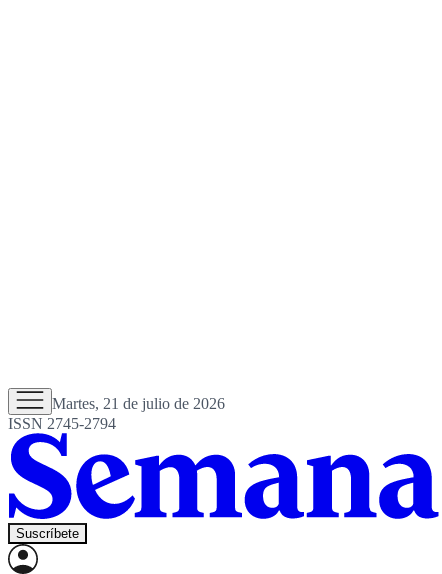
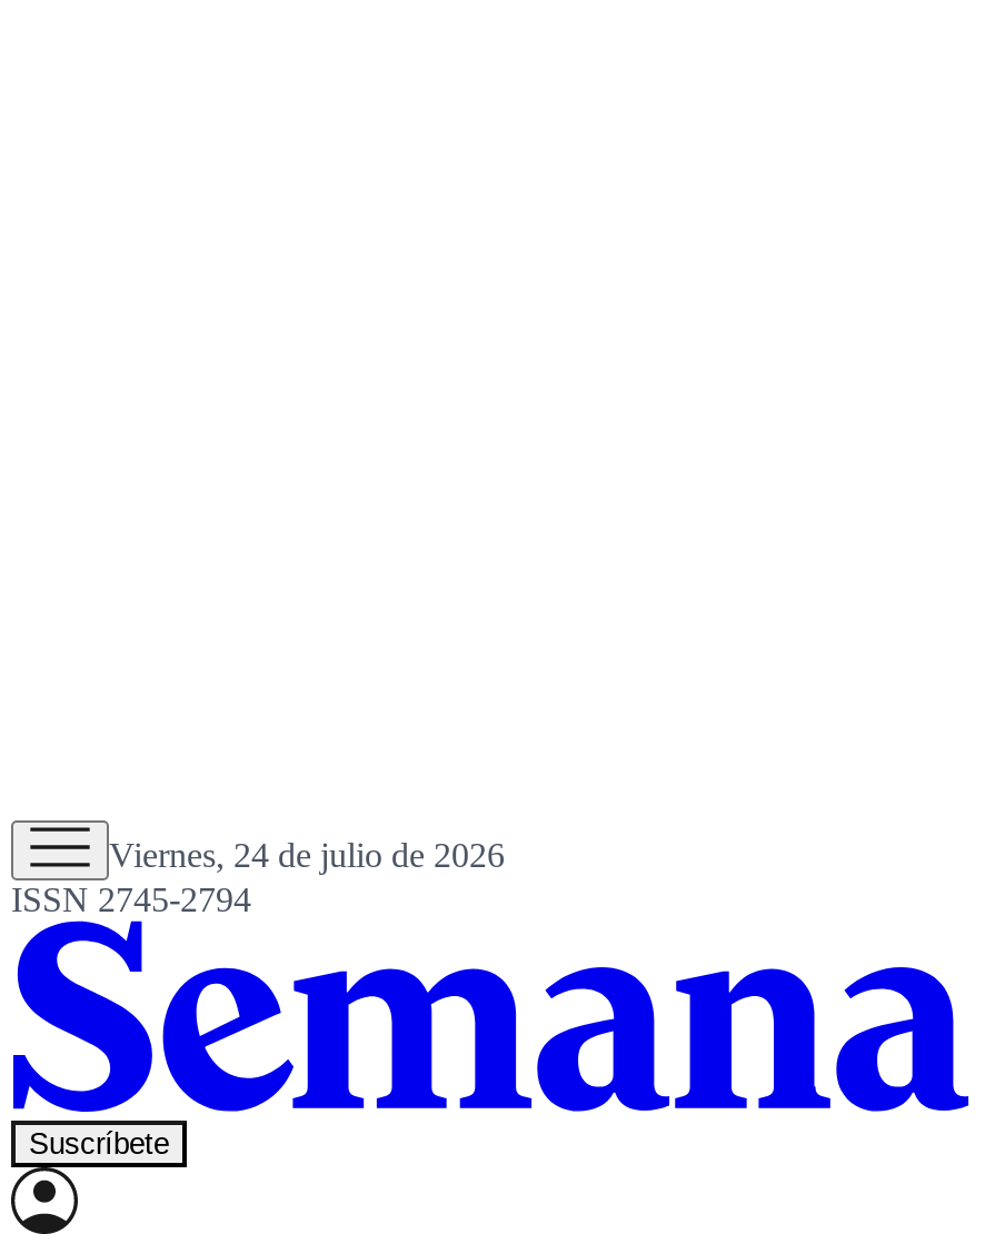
[52,395,225,412] Martes, 21 de julio de 2026 -> [109,836,505,874] Viernes, 24 de julio de 2026

